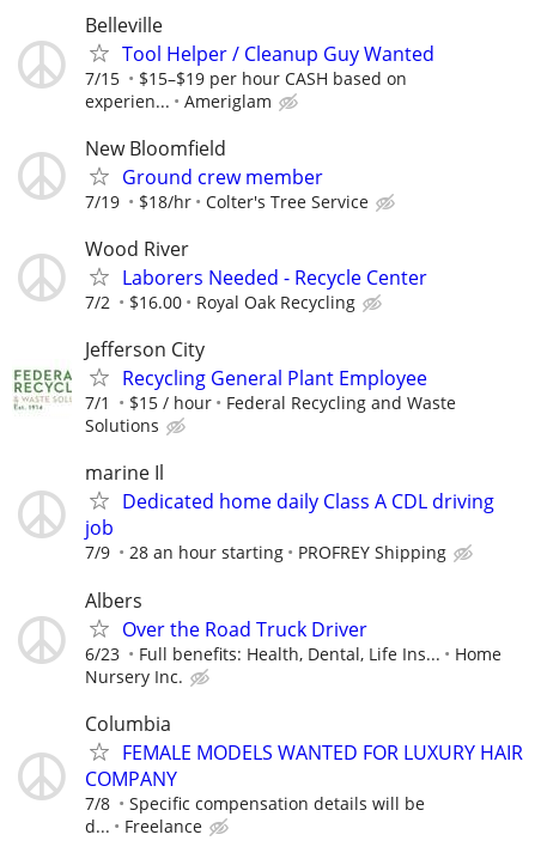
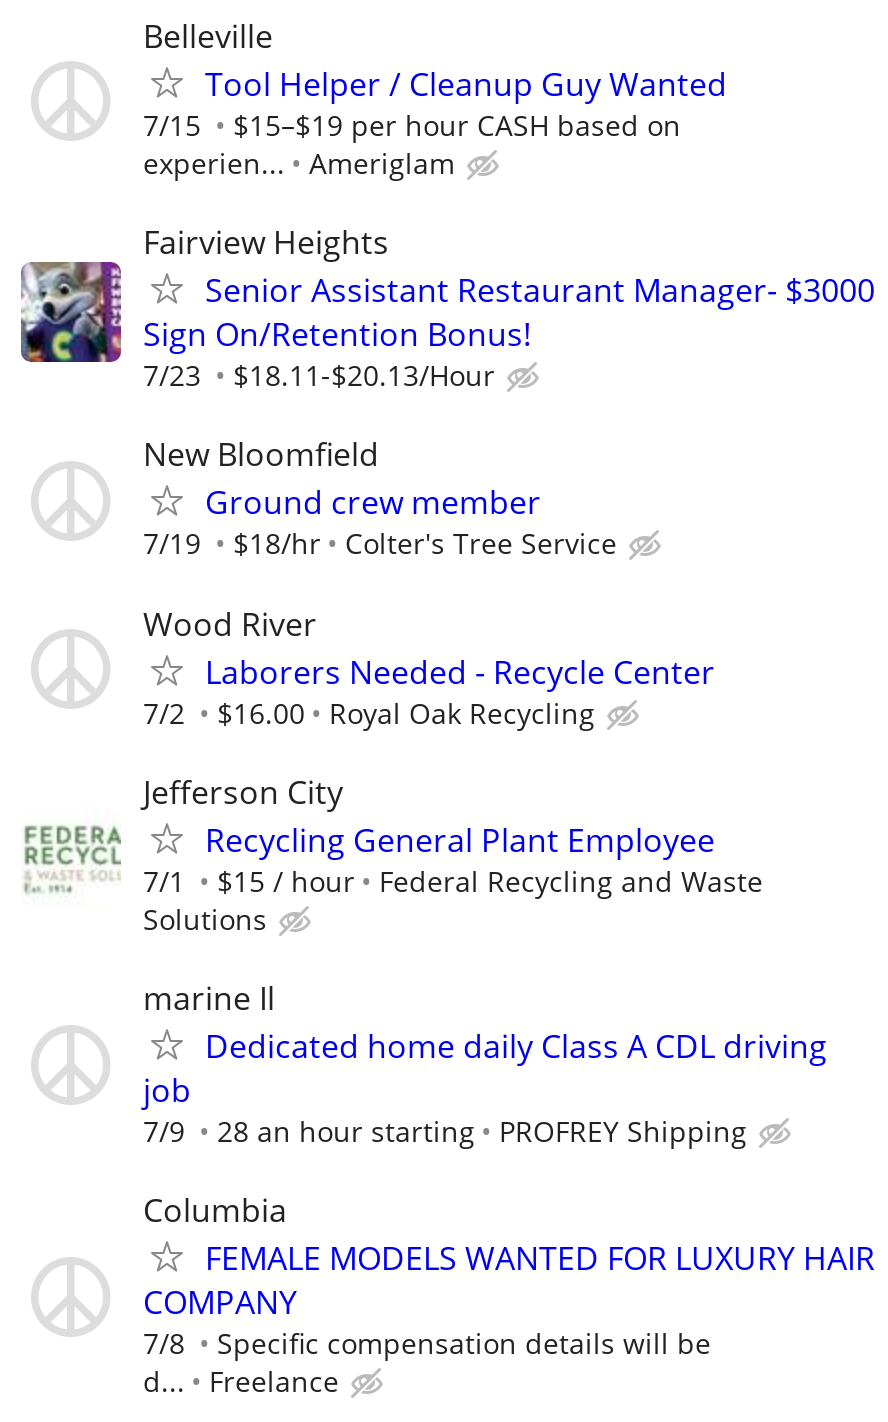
none -> [19,221,875,395] [image] | Fairview Heights | Senior Assistant Restaurant Manager- $3000 | Sign On/Retention Bonus! | 7/23 | $18.11-$20.13/Hour
moved [12,135,494,564] -> [21,433,827,1150]: [image] | New Bloomfield | Ground crew member | ... | 28 an hour starting | PROFREY Shipping
[85,587,501,687] Albers | Over the Road Truck Driver | 6/23 | Full benefits: Health, Dental, Life Ins... | Home | Nursery Inc. -> none

